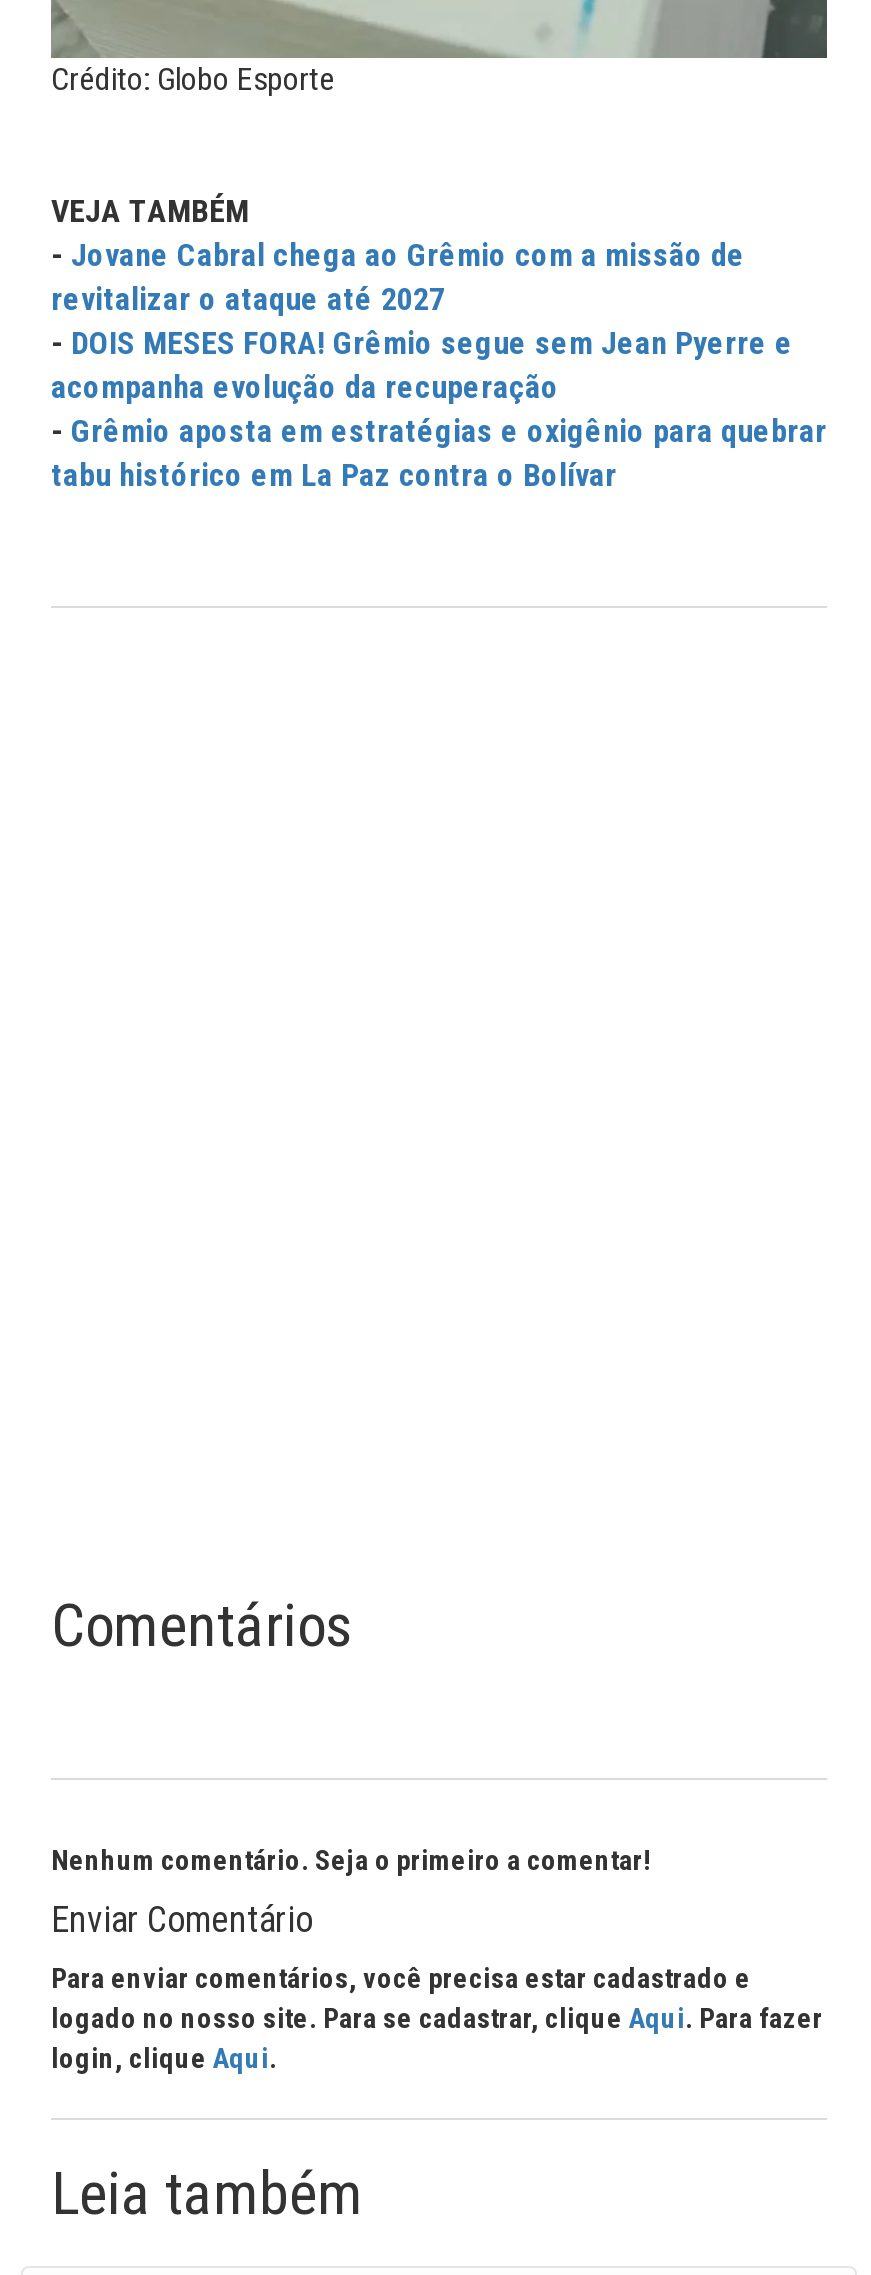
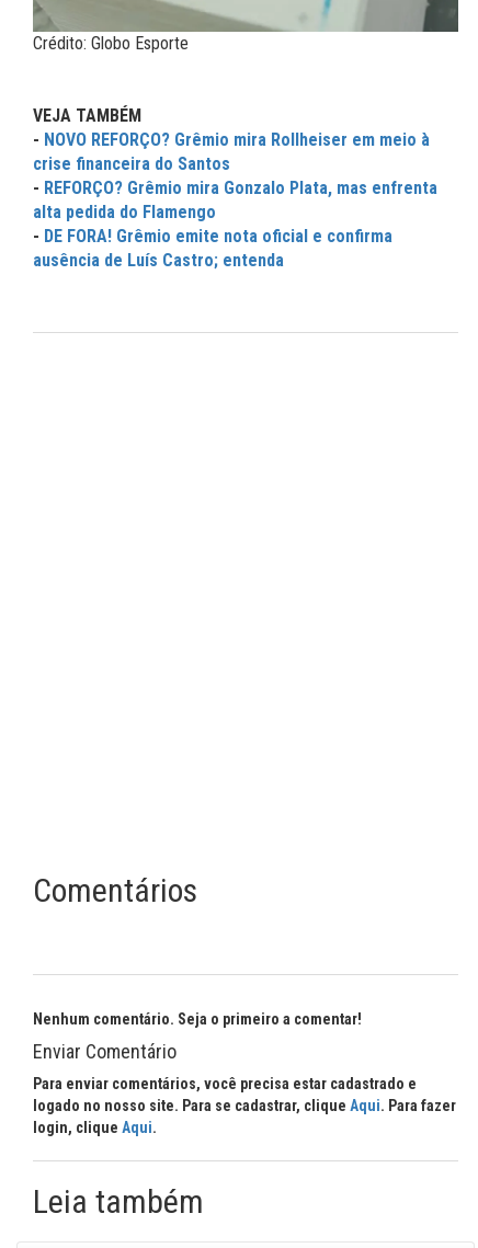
[51,235,827,493] - Jovane Cabral chega ao Grêmio com a missão de | revitalizar o ataque até 2027 | - DOIS MESES FORA! Grêmio segue sem Jean Pyerre e | acompanha evolução da recuperação | - Grêmio aposta em estratégias e oxigênio para quebrar | tabu histórico em La Paz contra o Bolívar -> [33,129,437,270] - NOVO REFORÇO? Grêmio mira Rollheiser em meio à | crise financeira do Santos | - REFORÇO? Grêmio mira Gonzalo Plata, mas enfrenta | alta pedida do Flamengo | - DE FORA! Grêmio emite nota oficial e confirma | ausência de Luís Castro; entenda

